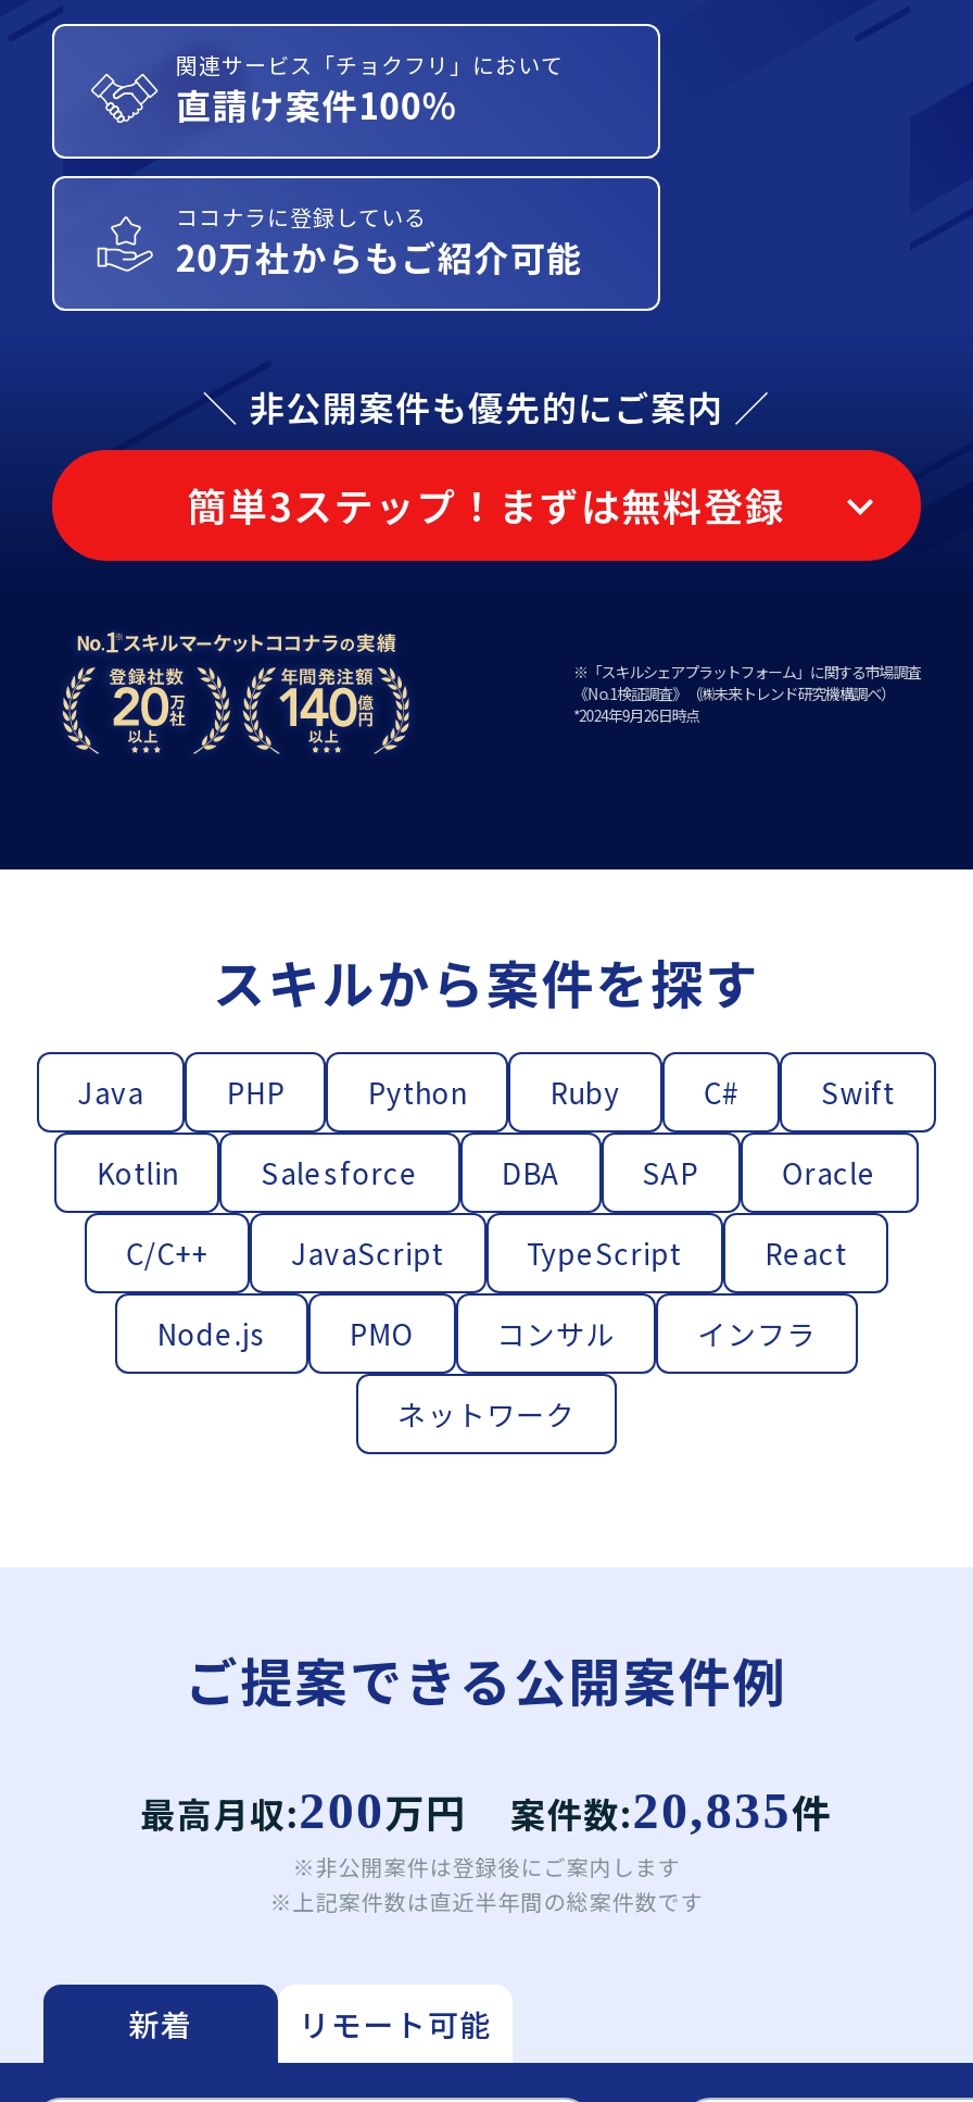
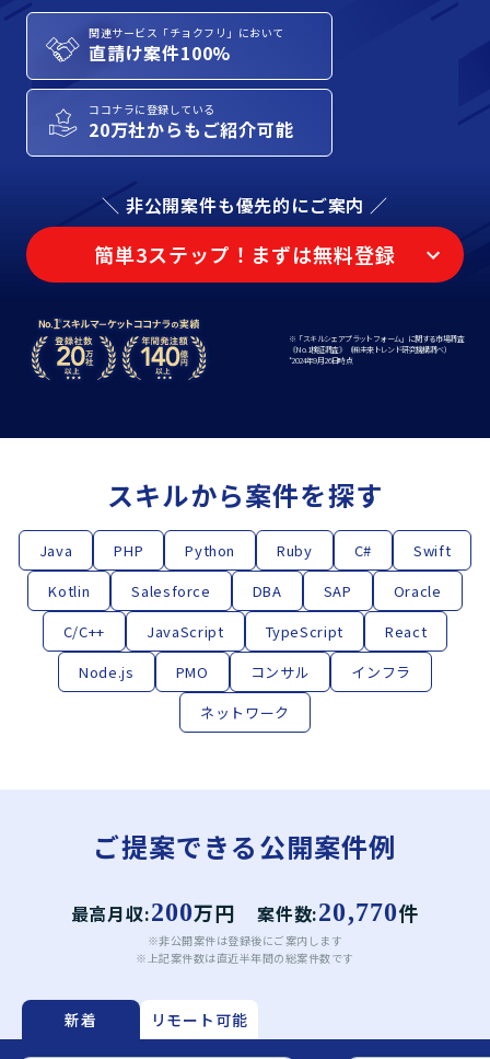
[140,1782,833,1839] 最高月収:200万円 案件数:20,835件 -> [71,898,419,926] 最高月収:200万円 案件数:20,770件

